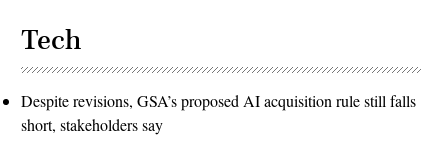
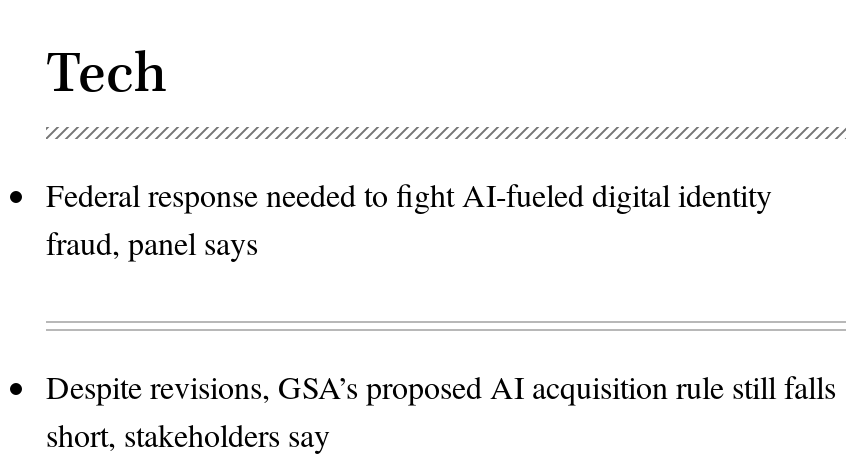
none -> [46,174,772,264] Federal response needed to fight AI-fueled digital identity | fraud, panel says

